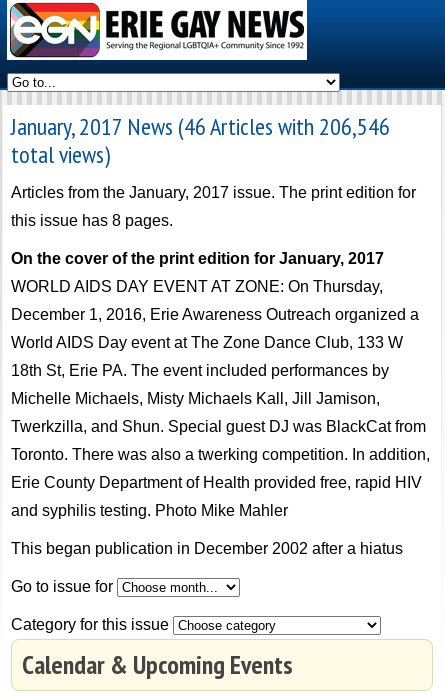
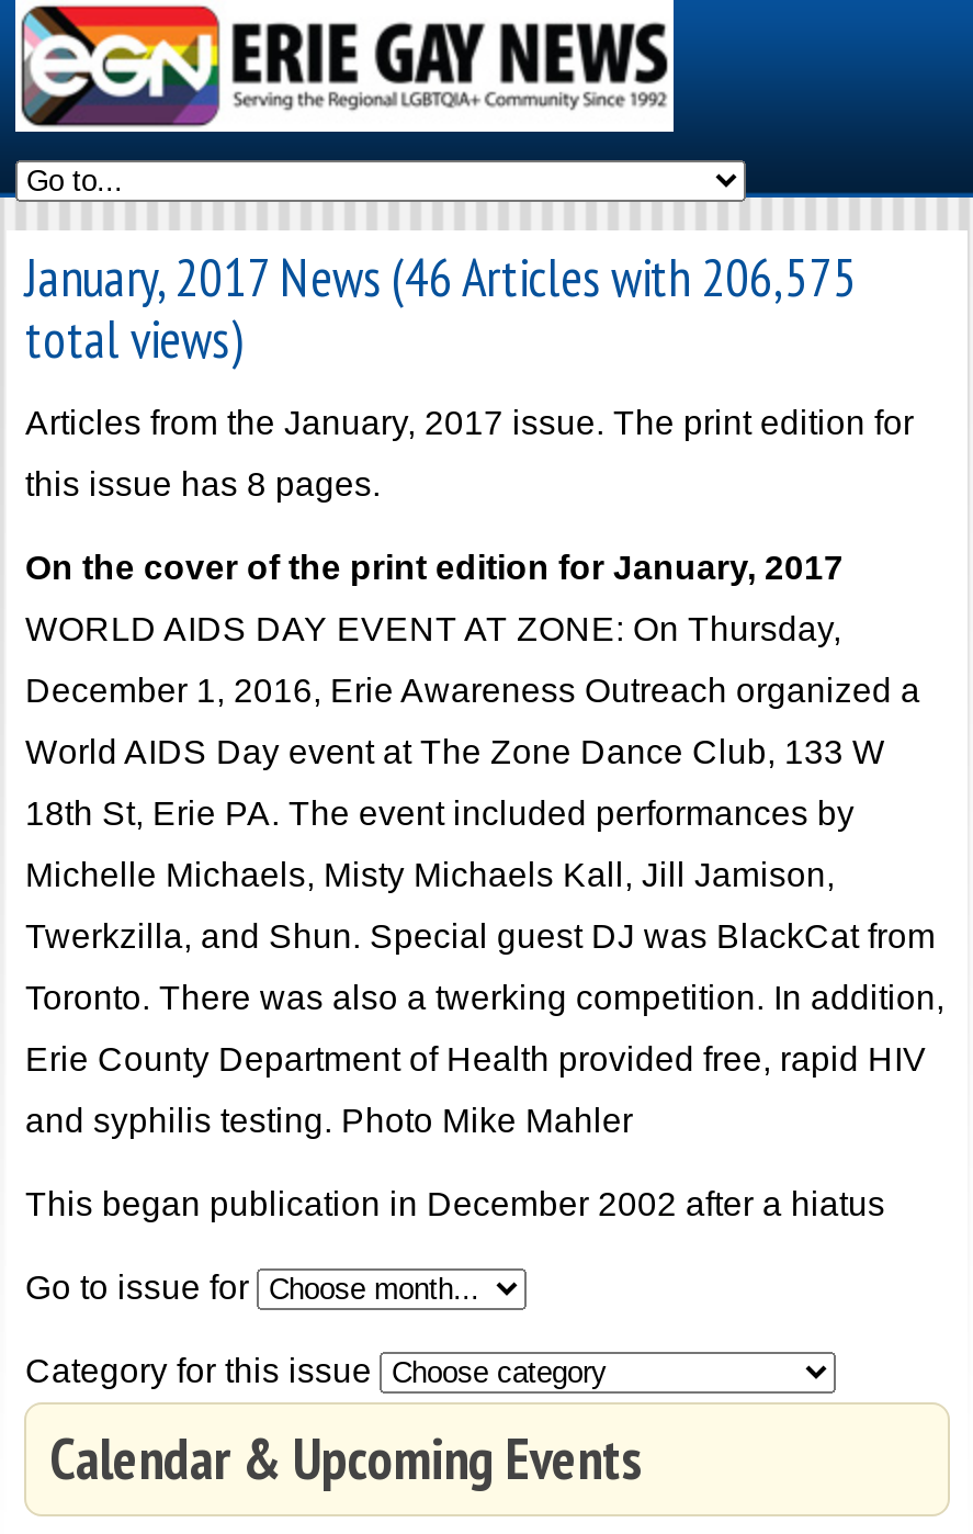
[11,111,390,142] January, 2017 News (46 Articles with 206,546 -> [25,244,857,312] January, 2017 News (46 Articles with 206,575

